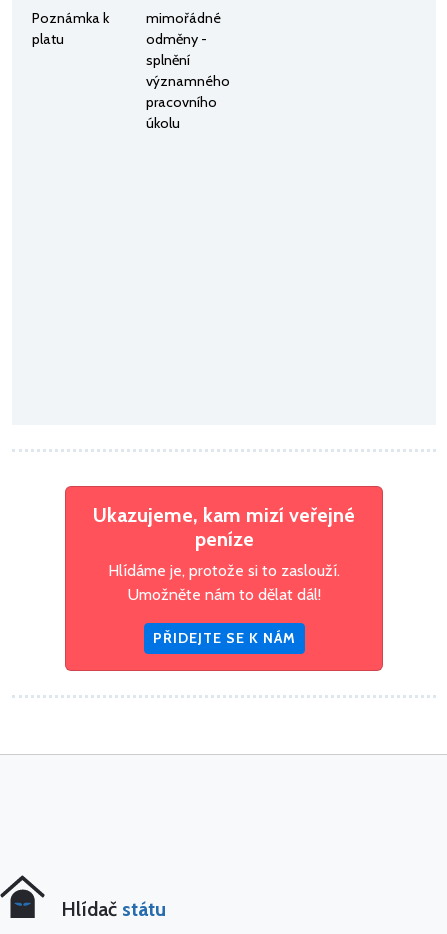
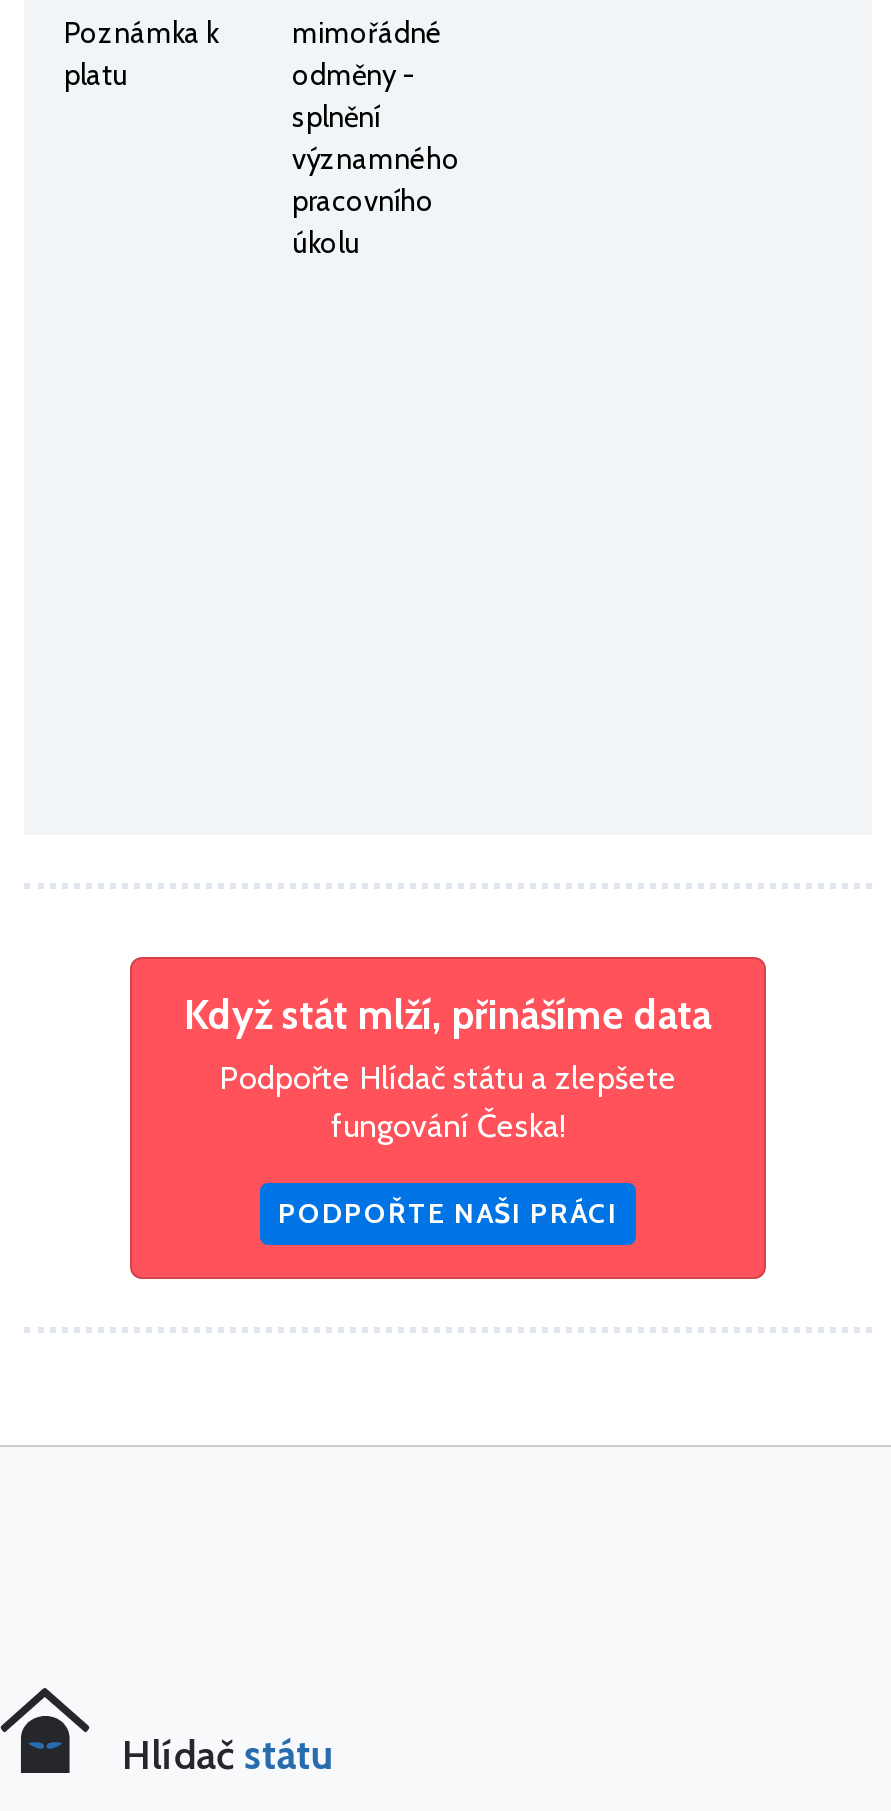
[93,503,355,604] Ukazujeme, kam mizí veřejné | peníze | Hlídáme je, protože si to zaslouží. | Umožněte nám to dělat dál! -> [184,991,712,1145] Když stát mlží, přinášíme data | Podpořte Hlídač státu a zlepšete | fungování Česka!
[152,629,295,647] PŘIDEJTE SE K NÁM -> [278,1195,618,1231] PODPOŘTE NAŠI PRÁCI

